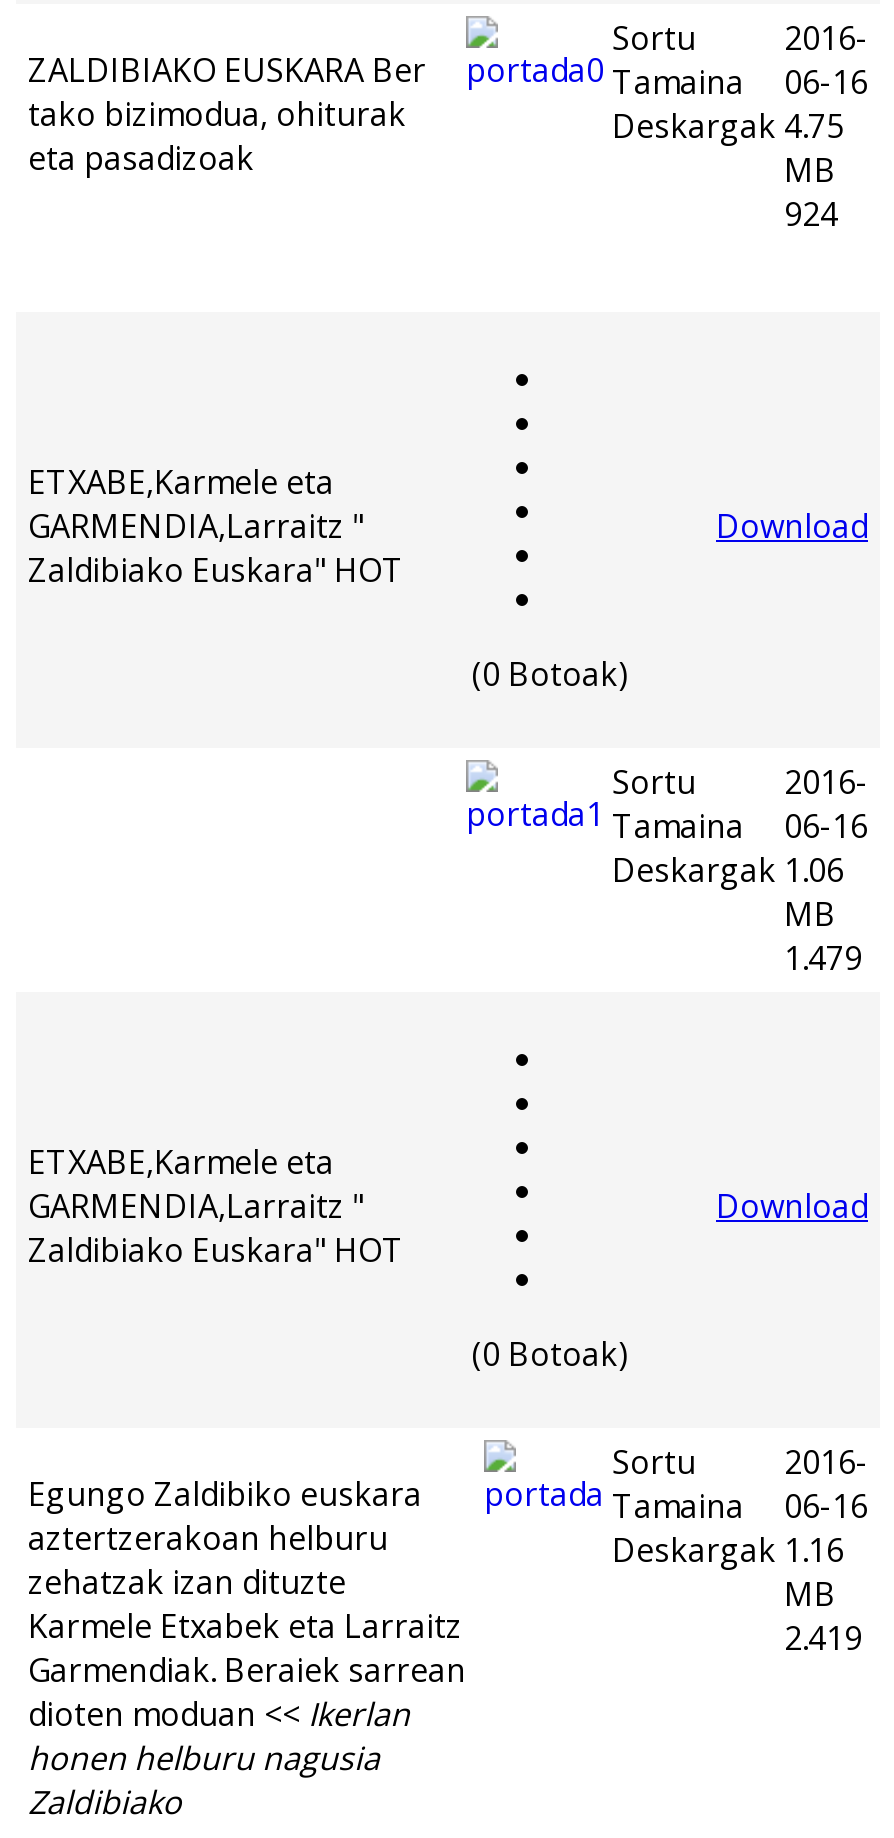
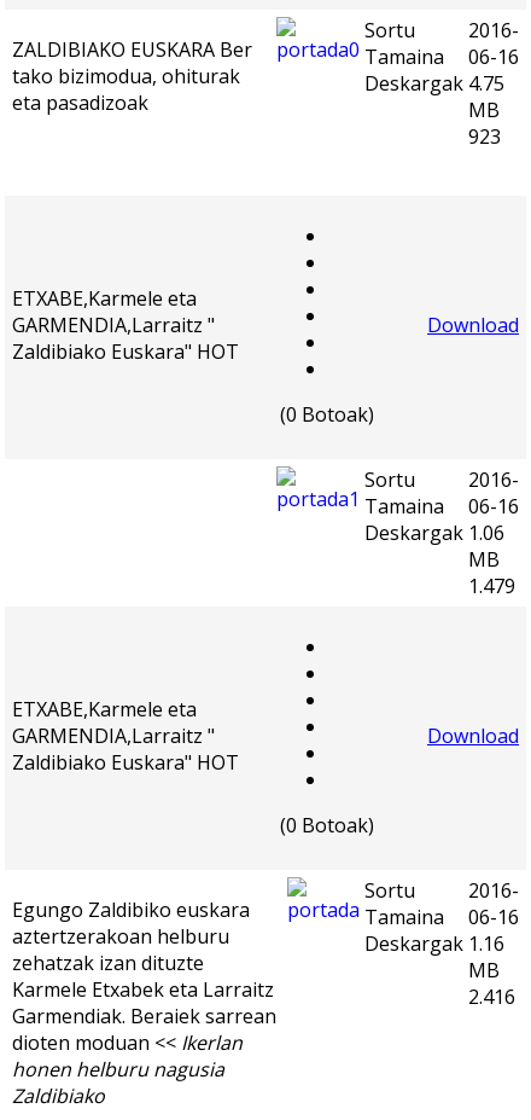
[784,192,838,236] 924 -> [468,123,501,150] 923
[784,1616,862,1660] 2.419 -> [468,983,515,1010] 2.416

